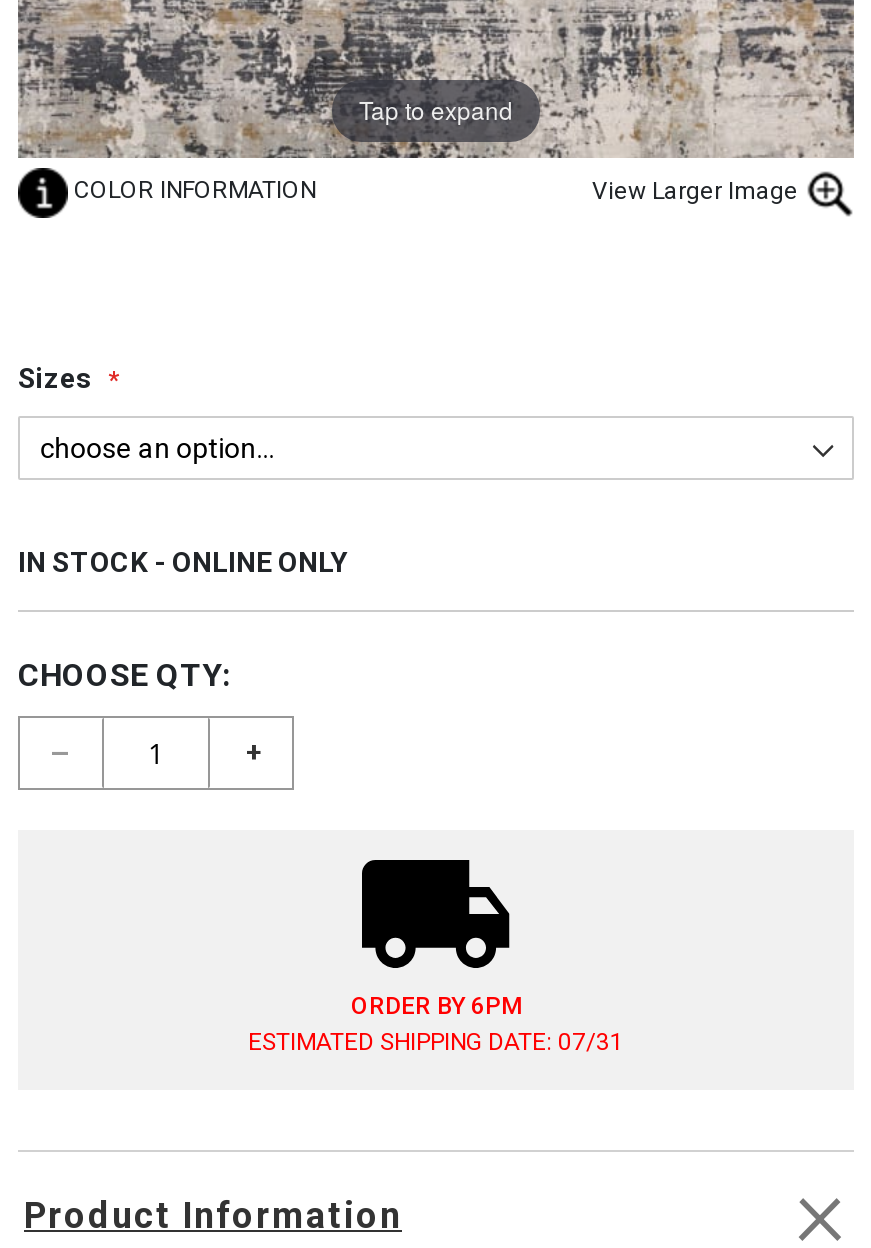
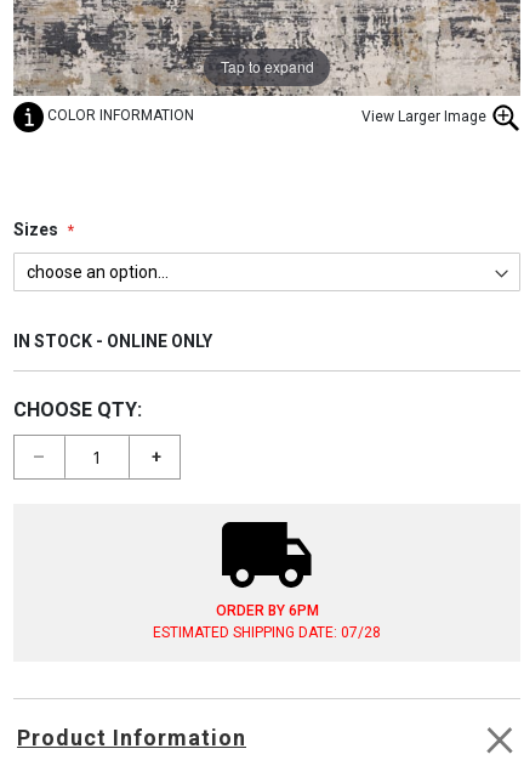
[248,1028,624,1056] ESTIMATED SHIPPING DATE: 07/31 -> [153,624,381,641] ESTIMATED SHIPPING DATE: 07/28

